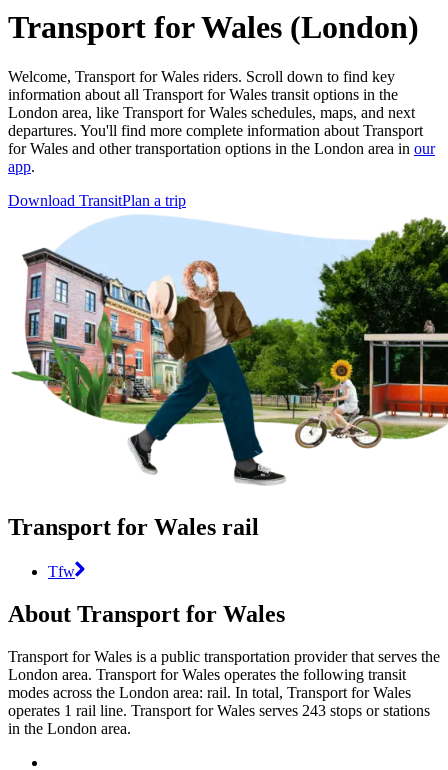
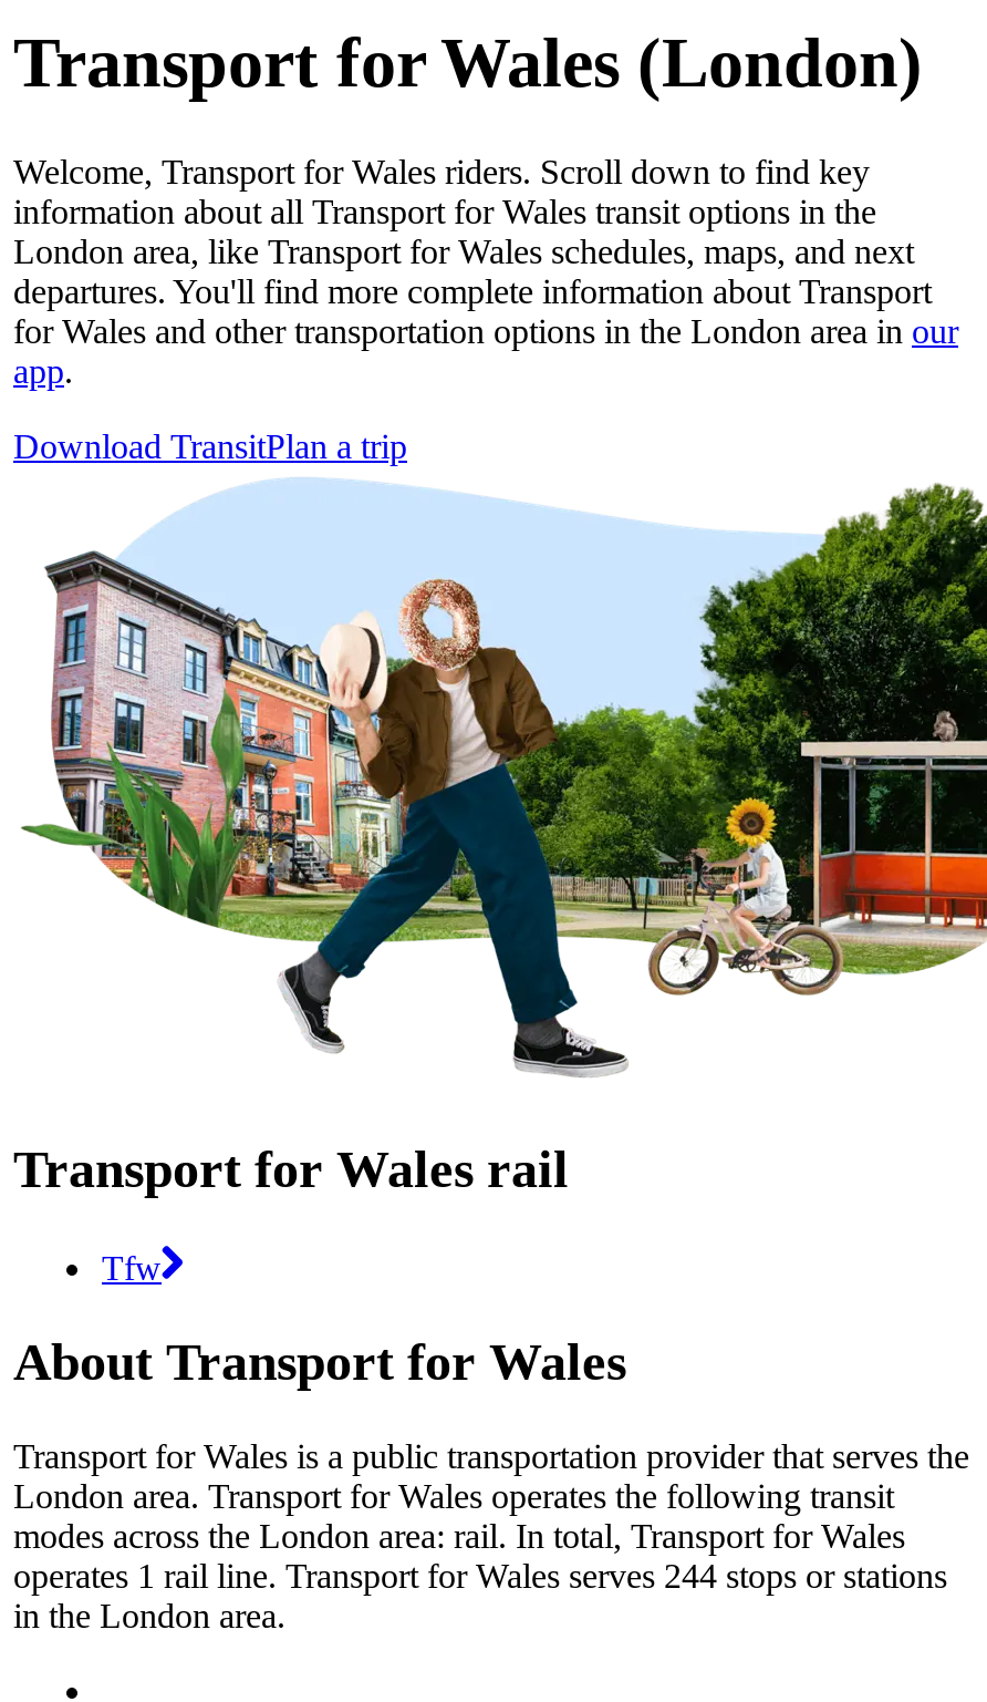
[8,701,430,718] operates 1 rail line. Transport for Wales serves 243 stops or stations -> [13,1556,947,1593] operates 1 rail line. Transport for Wales serves 244 stops or stations

